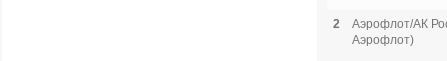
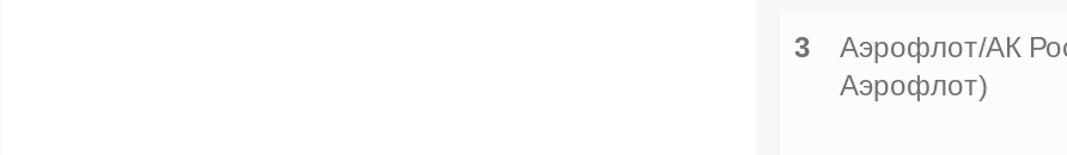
[333,17,340,31] 2 -> [794,31,811,64] 3

